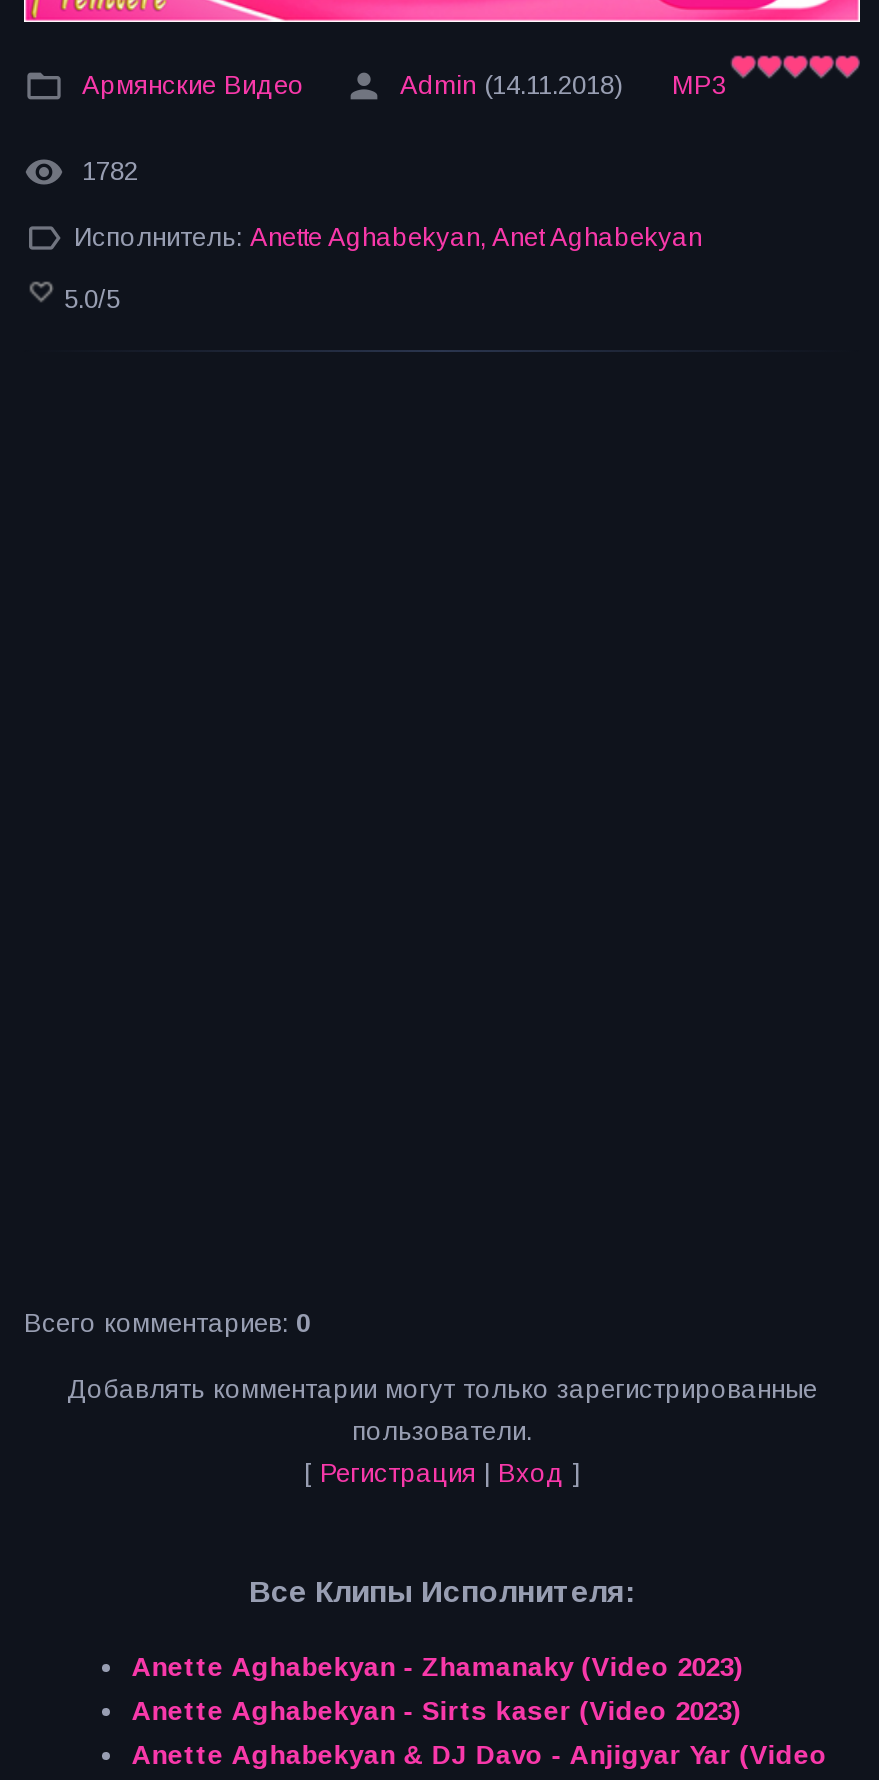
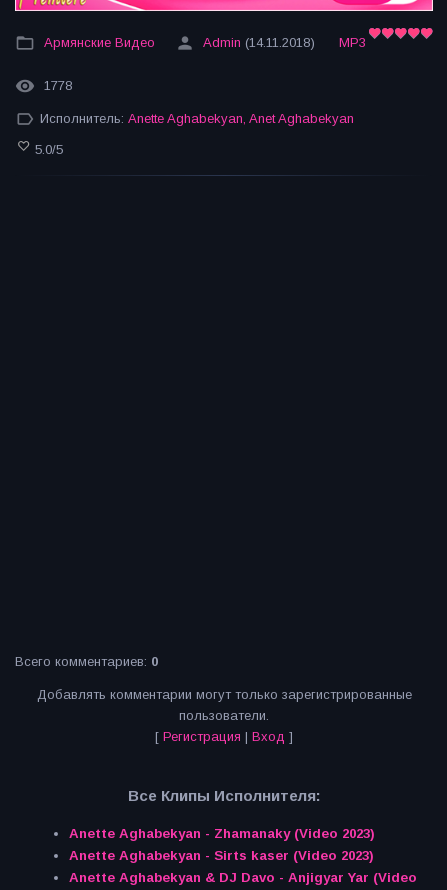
[82,156,138,186] 1782 -> [44,78,72,93] 1778

